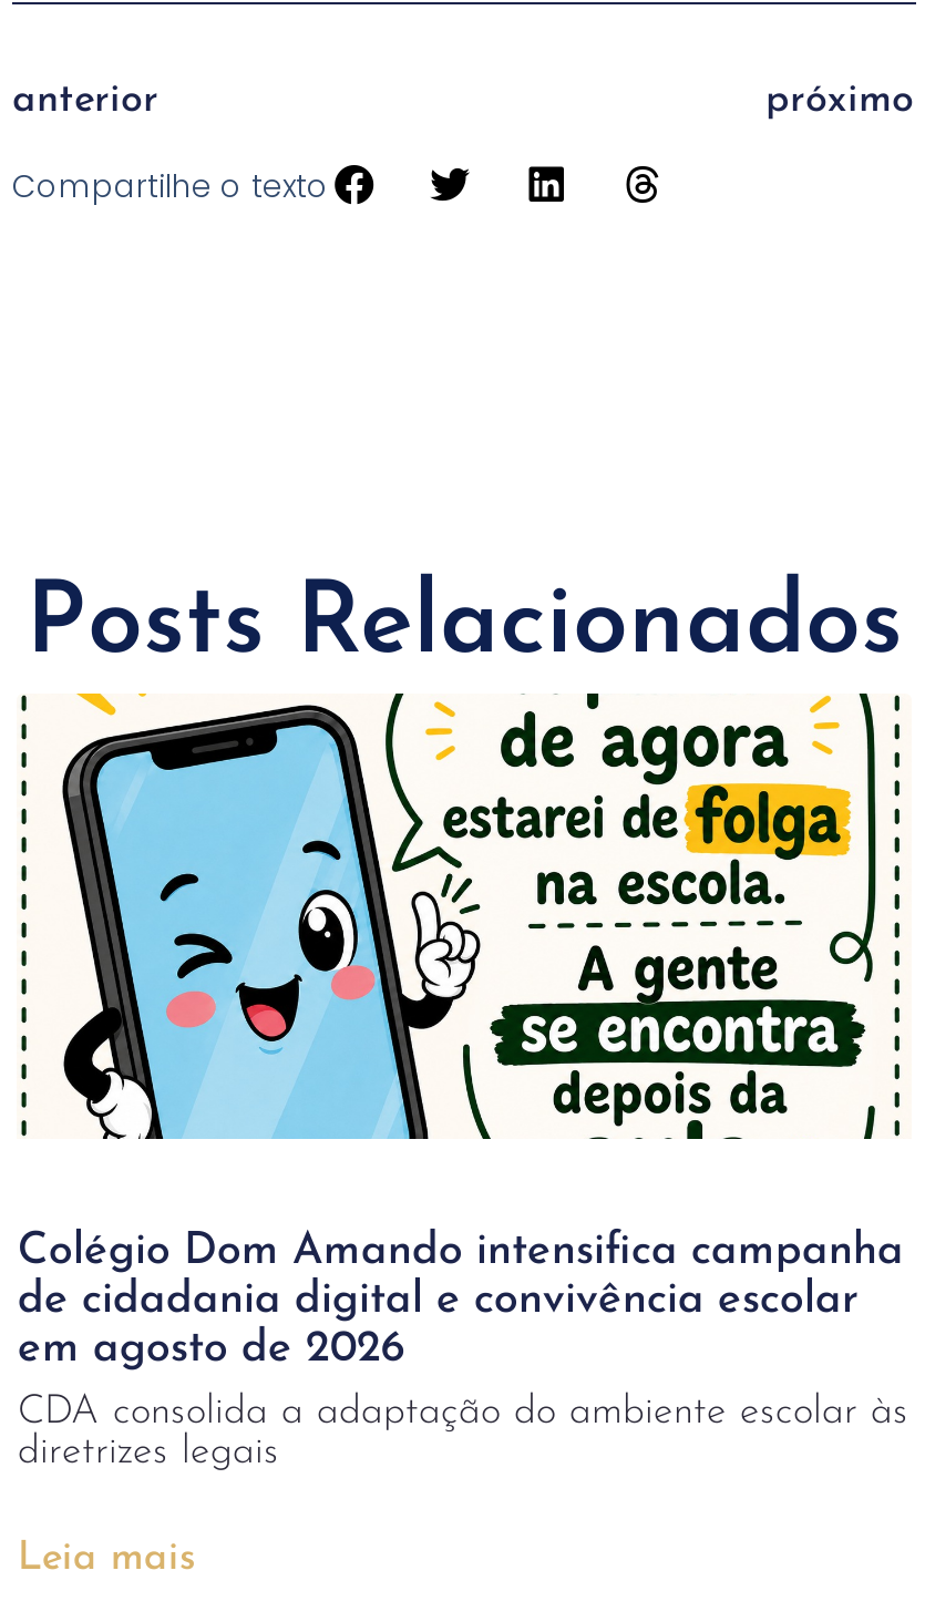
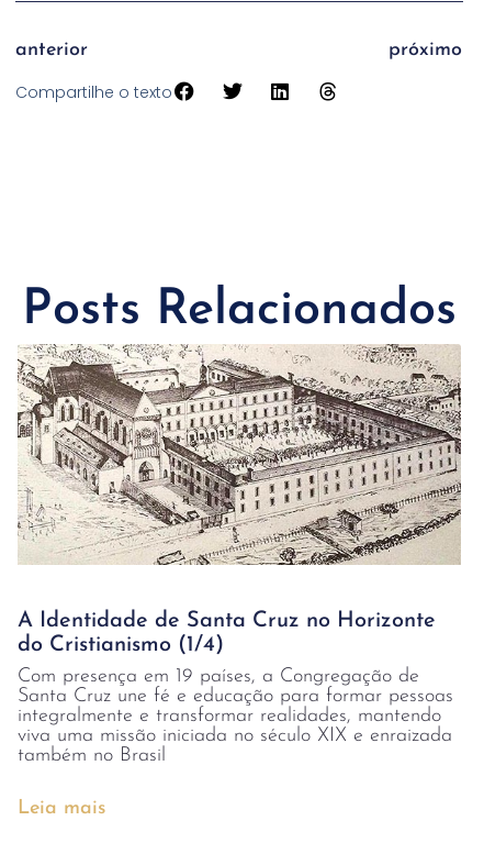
[19,691,912,1141] [image] -> [16,343,462,566] [image]
[18,1230,908,1474] Colégio Dom Amando intensifica campanha | de cidadania digital e convivência escolar | em agosto de 2026 | CDA consolida a adaptação do ambiente escolar às | diretrizes legais -> [18,610,454,766] A Identidade de Santa Cruz no Horizonte | do Cristianismo (1/4) | Com presença em 19 países, a Congregação de | Santa Cruz une fé e educação para formar pessoas | integralmente e transformar realidades, mantendo | viva uma missão iniciada no século XIX e enraizada | também no Brasil

